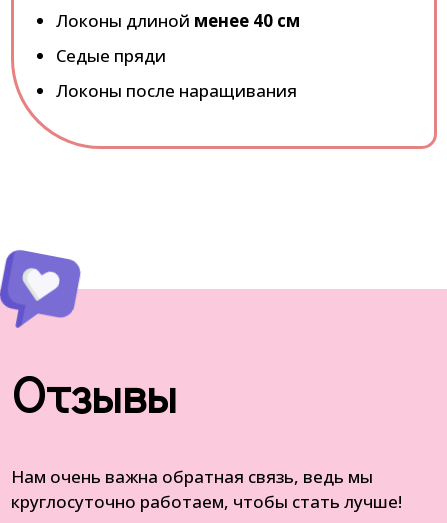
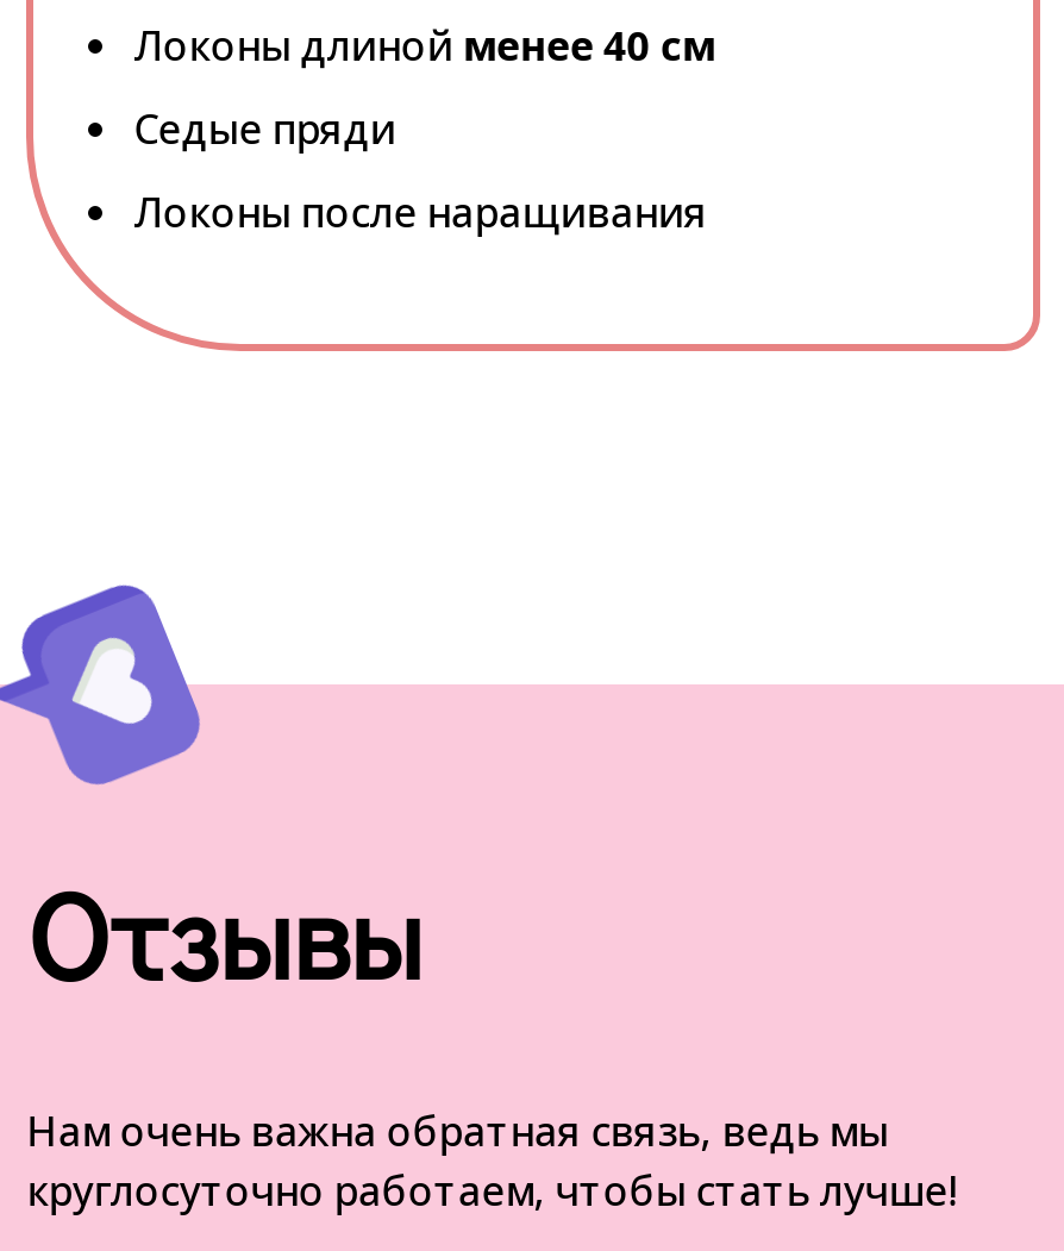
[3,247,84,330] [image] -> [7,583,202,786] [image]

